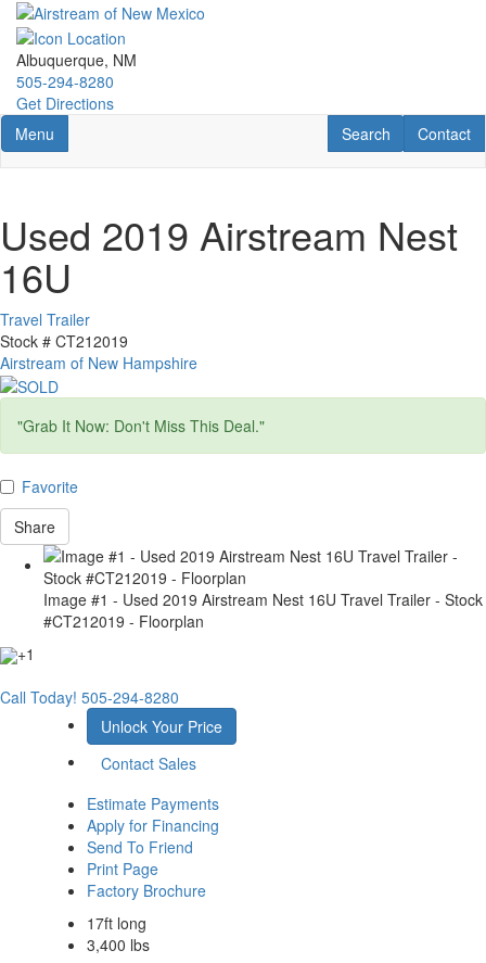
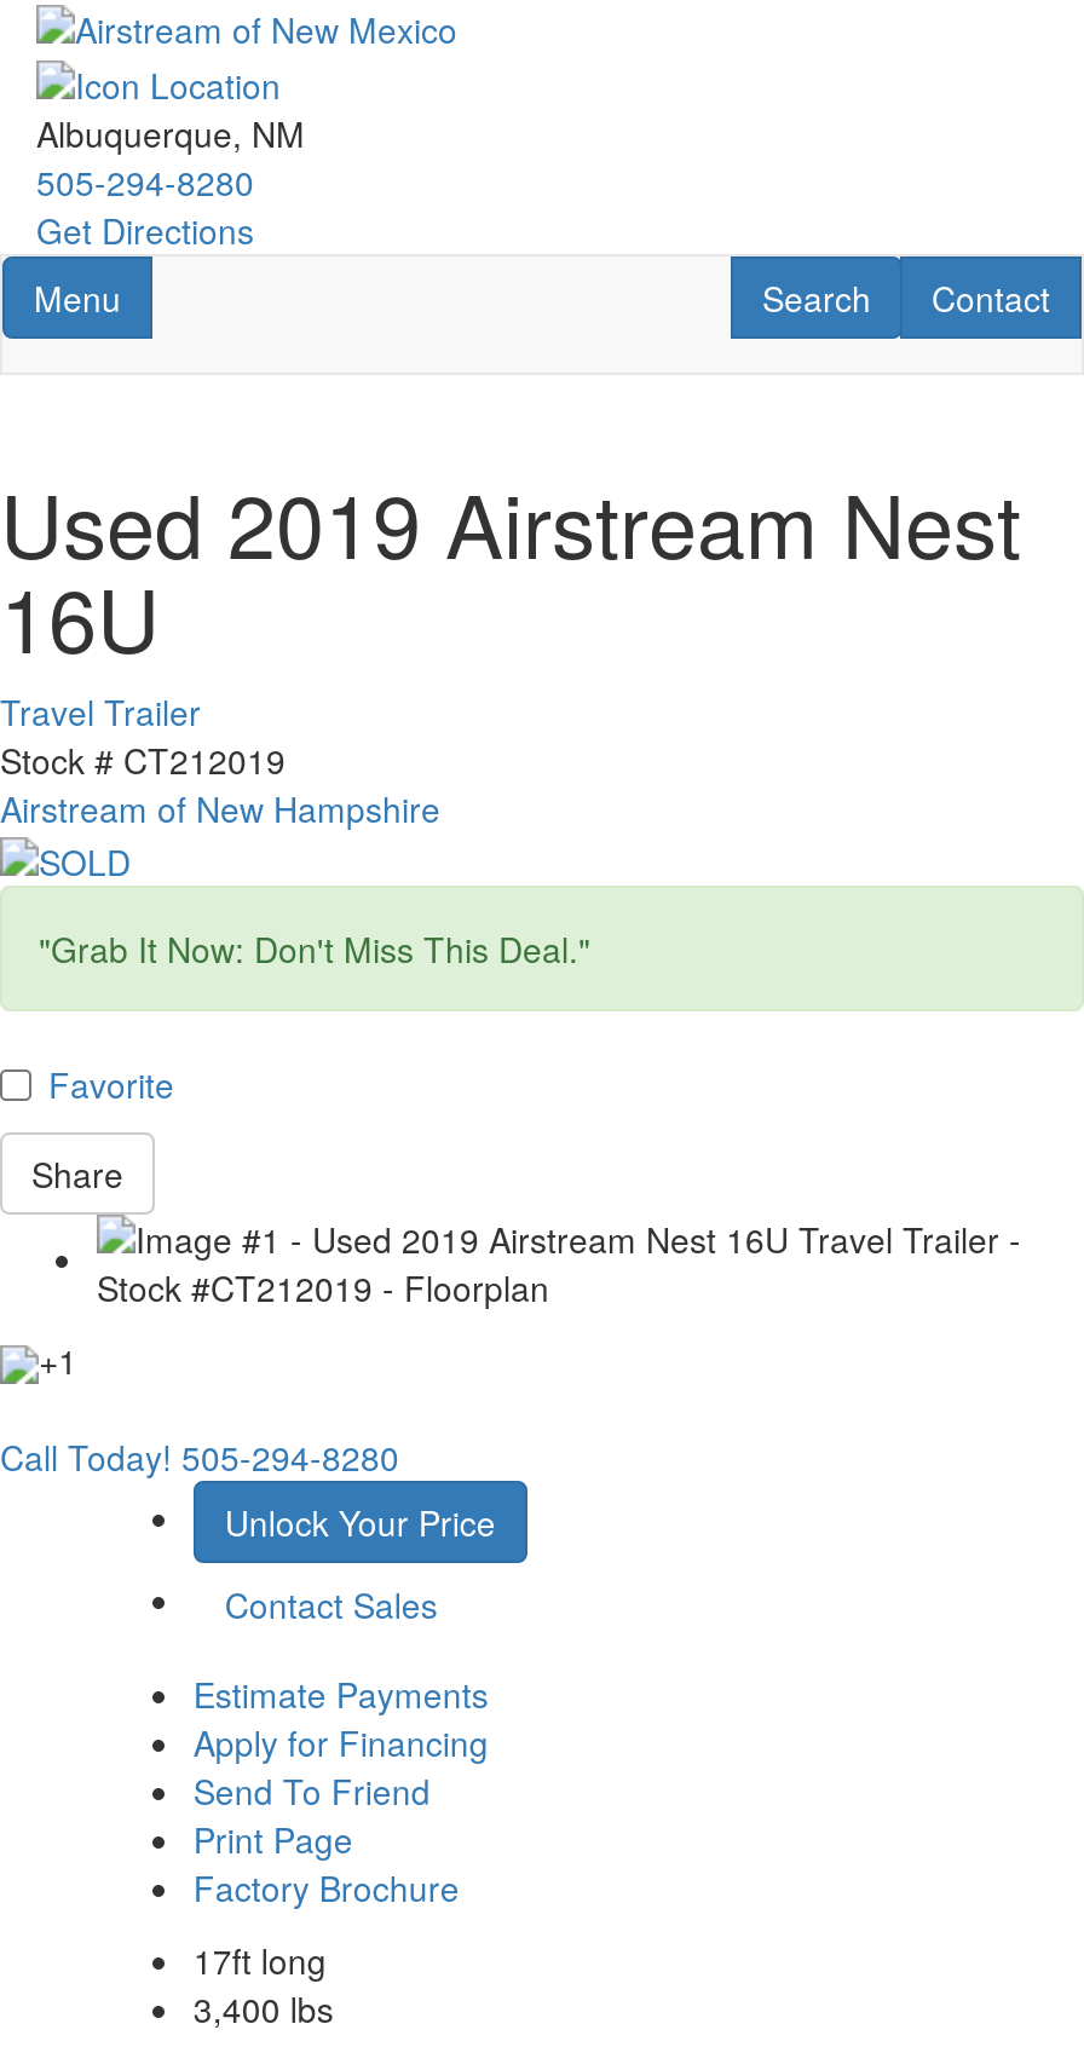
[43,588,483,632] Image #1 - Used 2019 Airstream Nest 16U Travel Trailer - Stock | #CT212019 - Floorplan -> none

